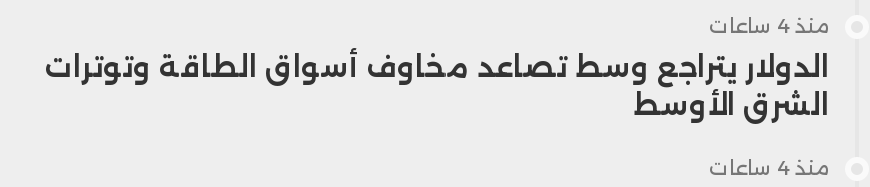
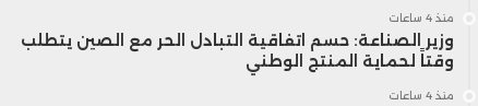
[45,48,829,122] الدولار يتراجع وسط تصاعد مخاوف أسواق الطاقة وتوترات | الشرق الأوسط -> [21,30,454,71] وزير الصناعة: حسم اتفاقية التبادل الحر مع الصين يتطلب | وقتاً لحماية المنتج الوطني

